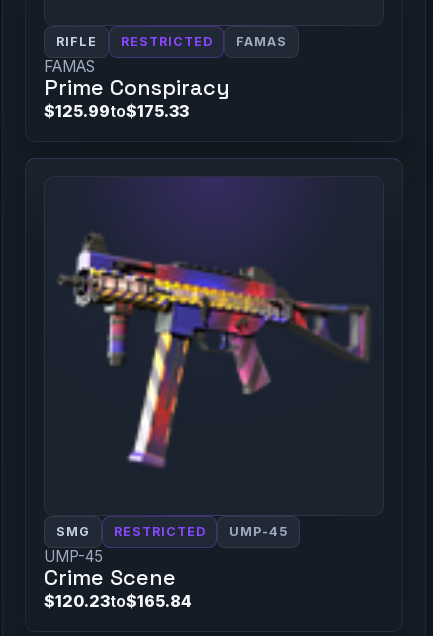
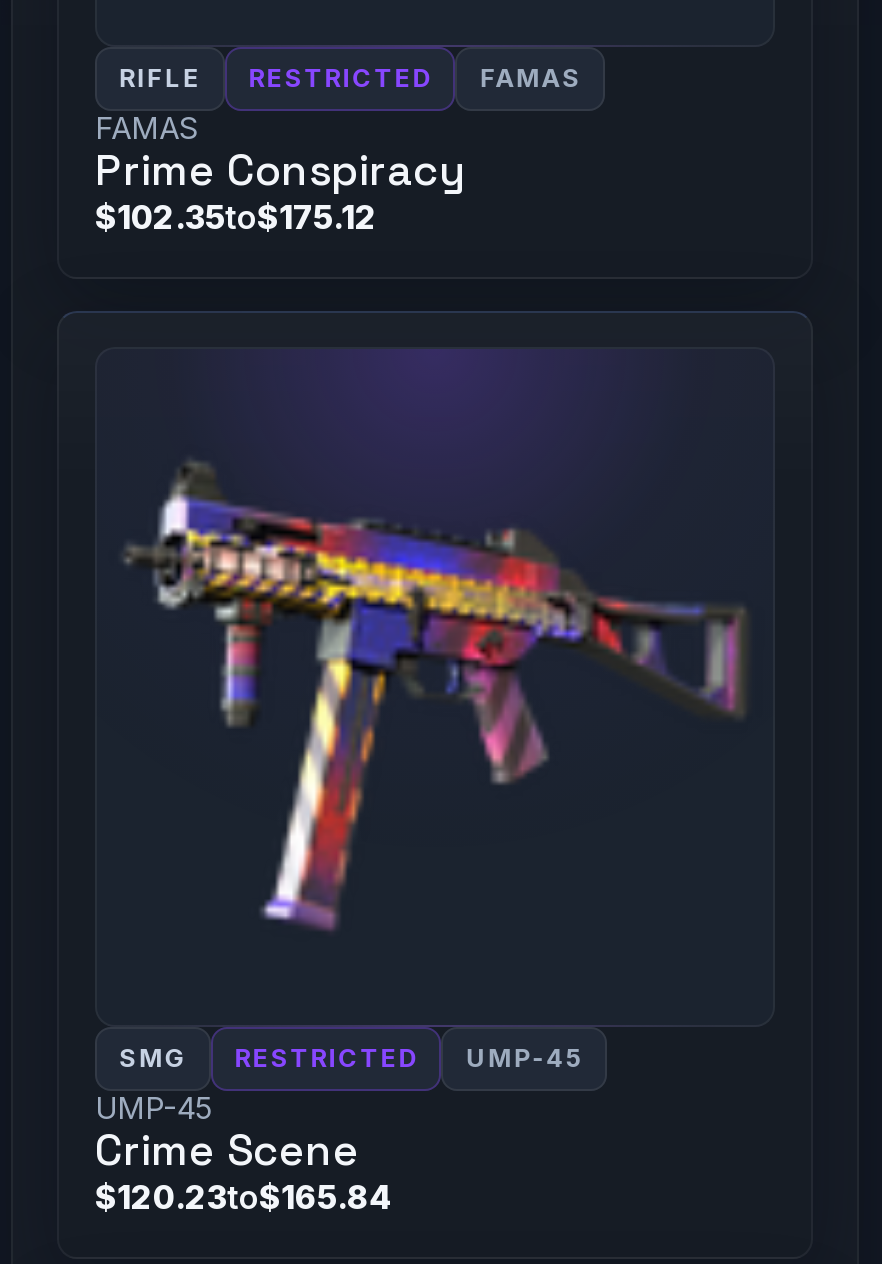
[44,101,189,121] $125.99to$175.33 -> [95,197,377,237] $102.35to$175.12

